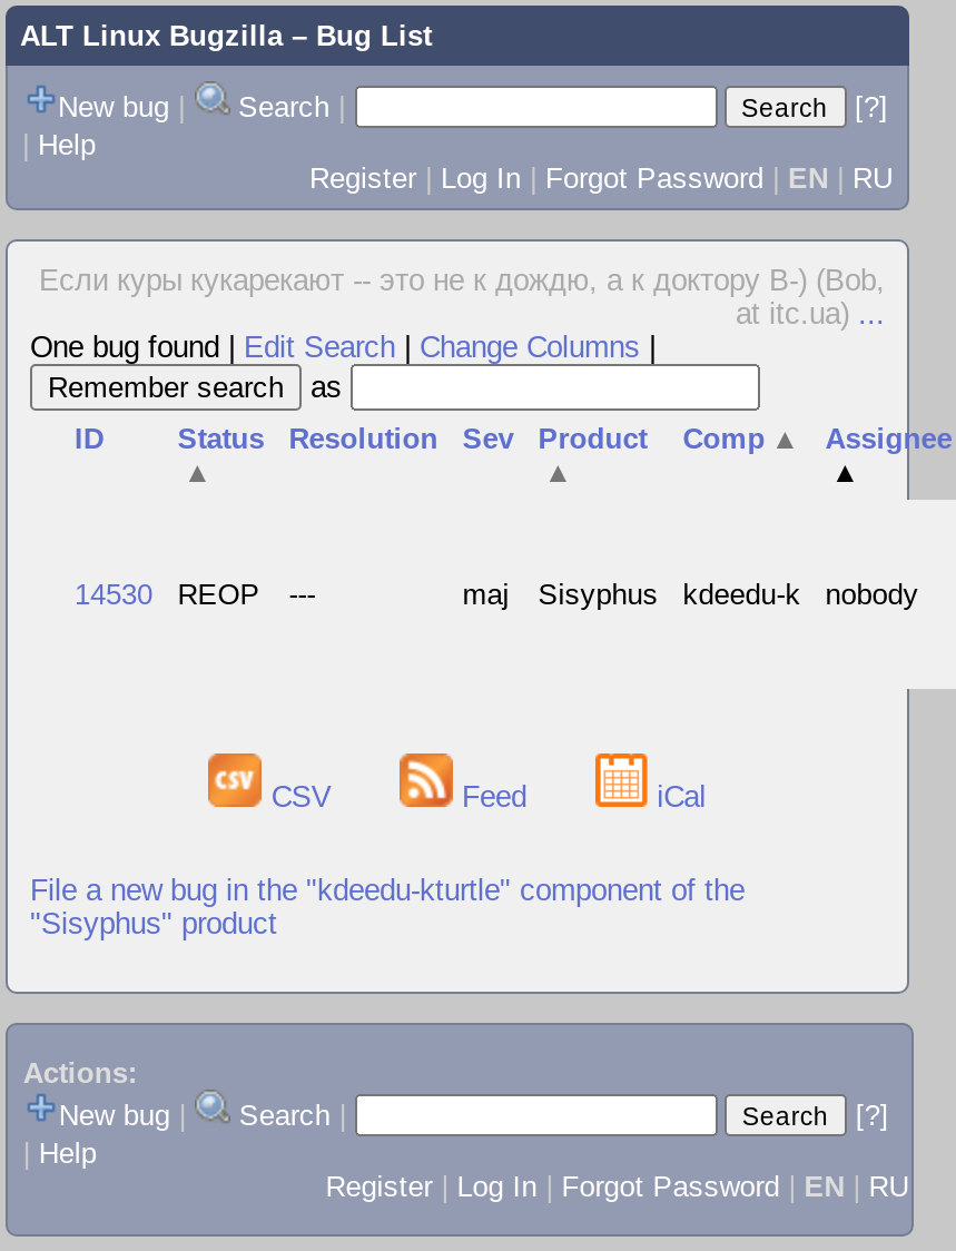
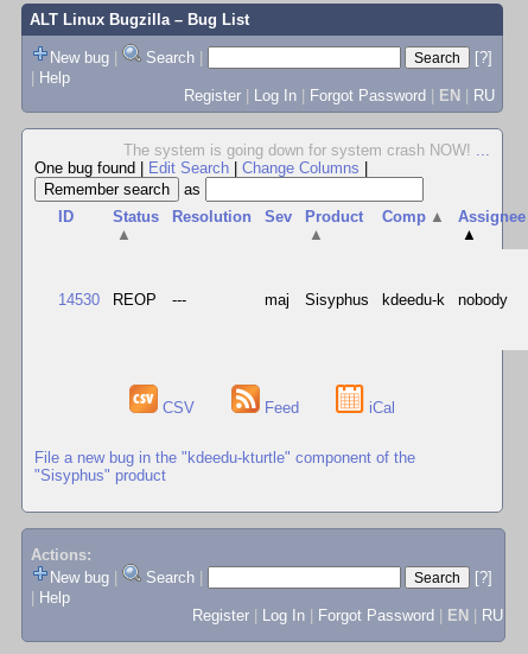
[39,264,885,331] Если куры кукарекают -- это не к дождю, а к доктору В-) (Bob, | at itc.ua)... -> [123,141,490,159] The system is going down for system crash NOW!...

